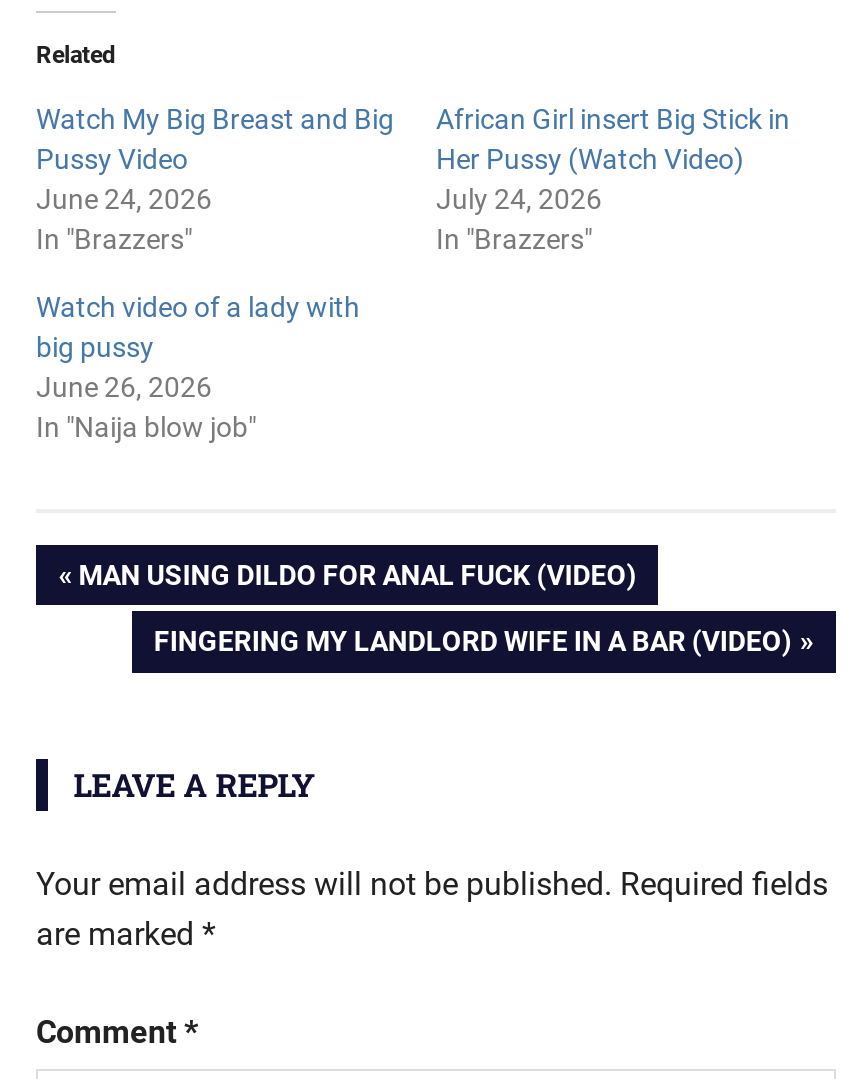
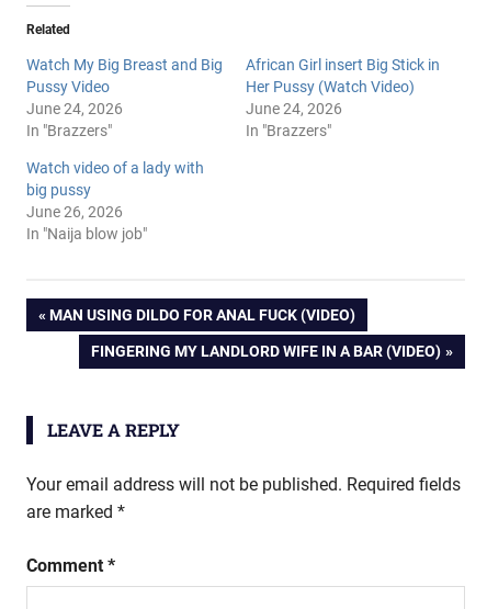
[436,183,602,215] July 24, 2026 -> [246,100,342,117] June 24, 2026

